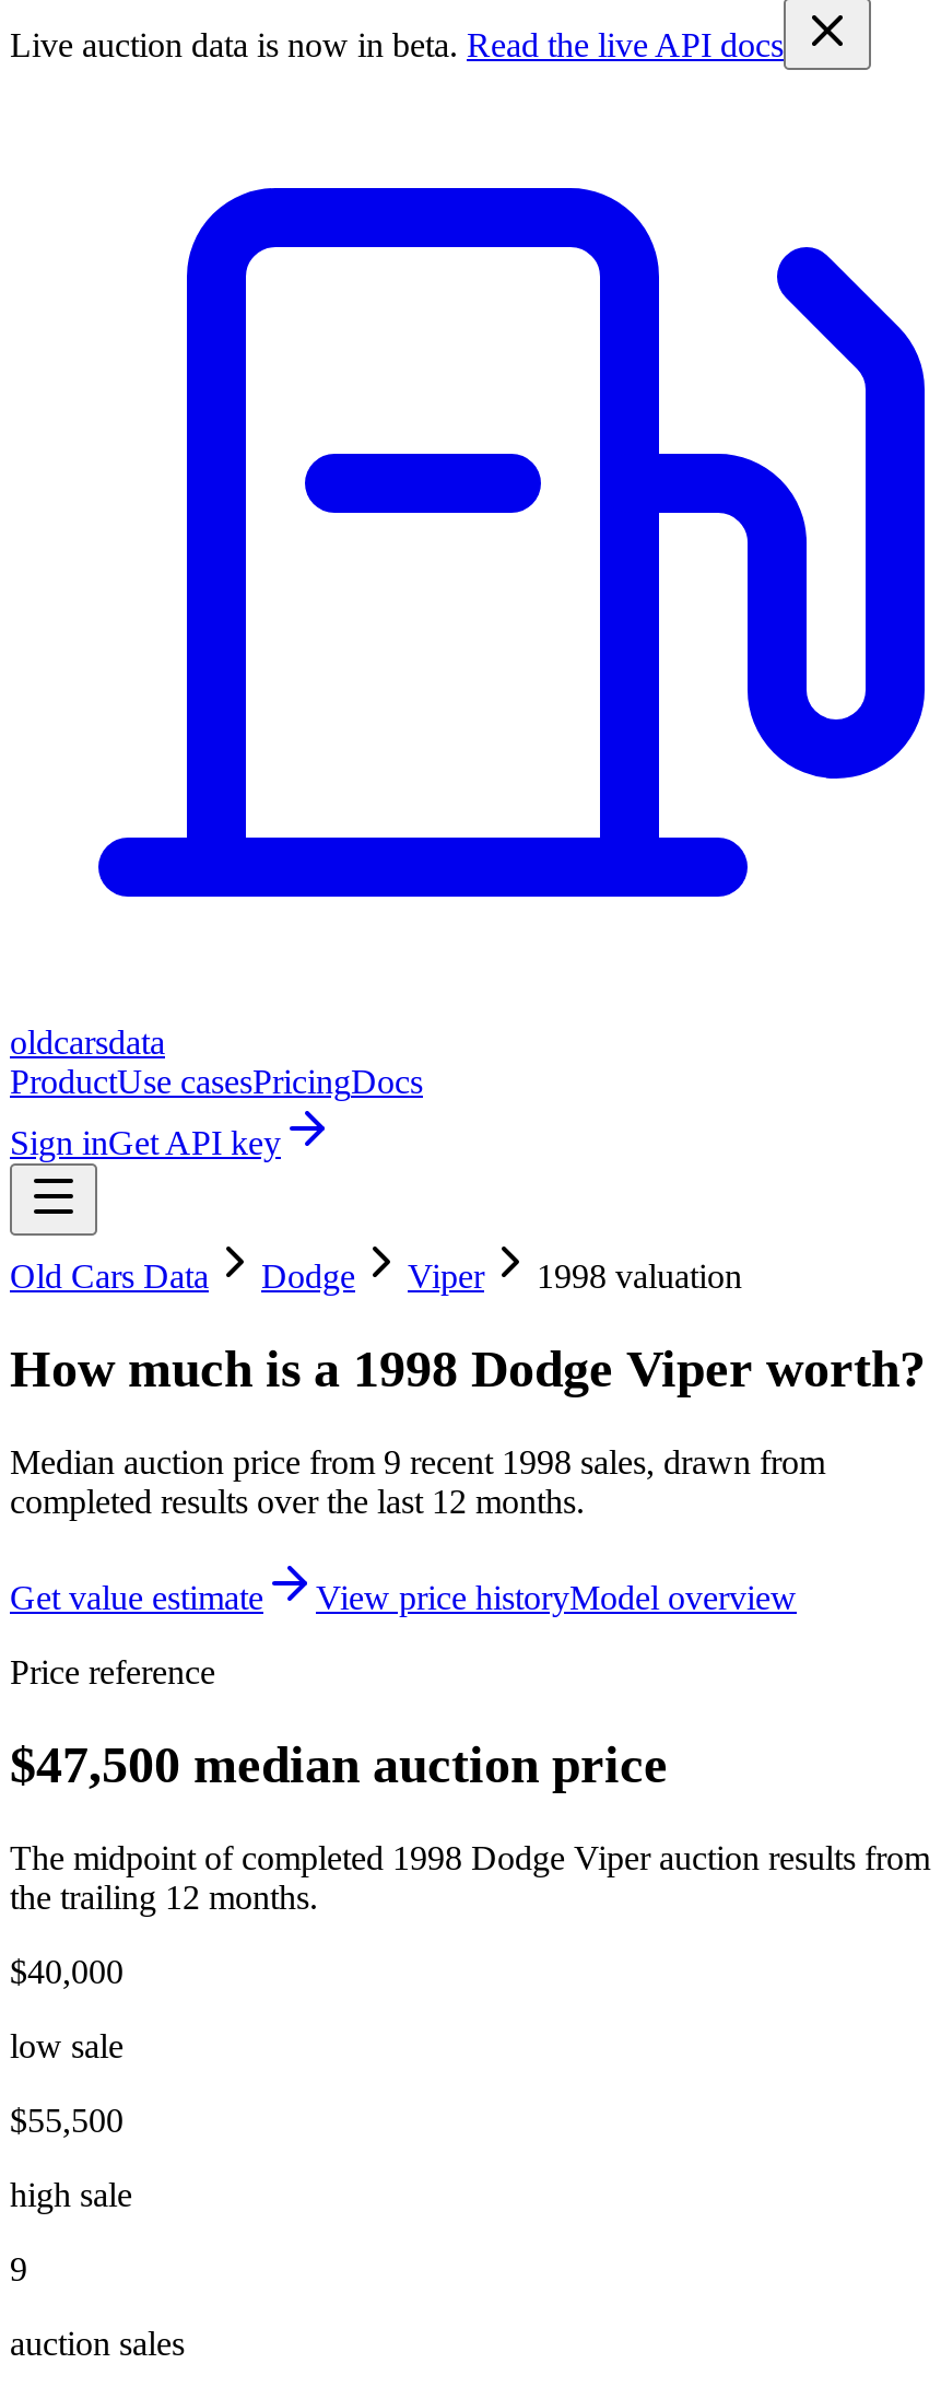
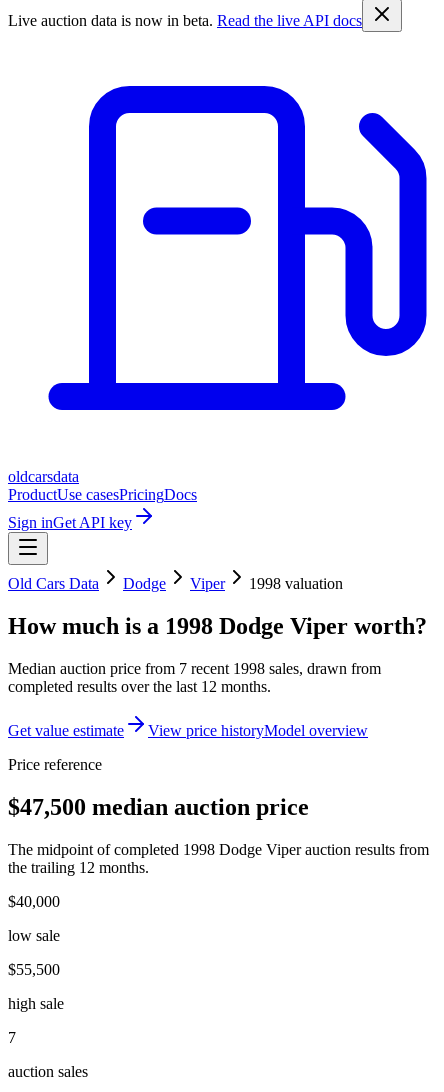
[10,1443,825,1480] Median auction price from 9 recent 1998 sales, drawn from -> [8,660,381,677] Median auction price from 7 recent 1998 sales, drawn from
[10,2249,27,2287] 9 -> [8,1029,16,1046] 7

